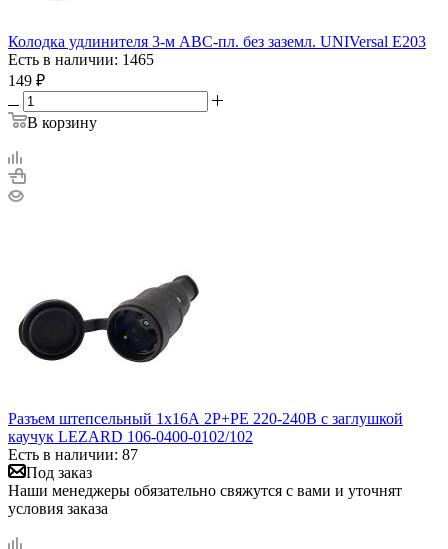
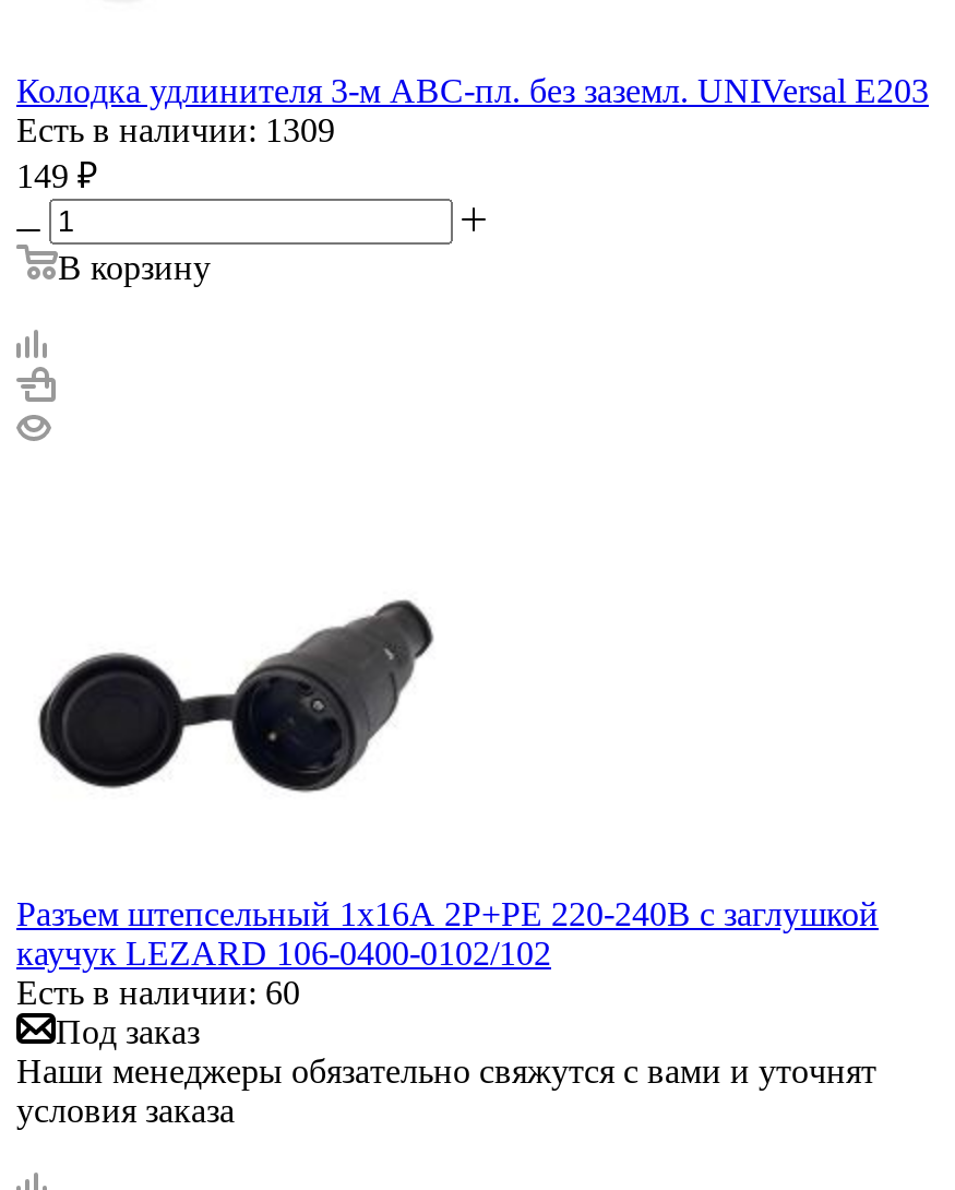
[8,51,154,68] Есть в наличии: 1465 -> [16,111,335,148] Есть в наличии: 1309
[8,446,138,463] Есть в наличии: 87 -> [16,973,300,1011] Есть в наличии: 60

